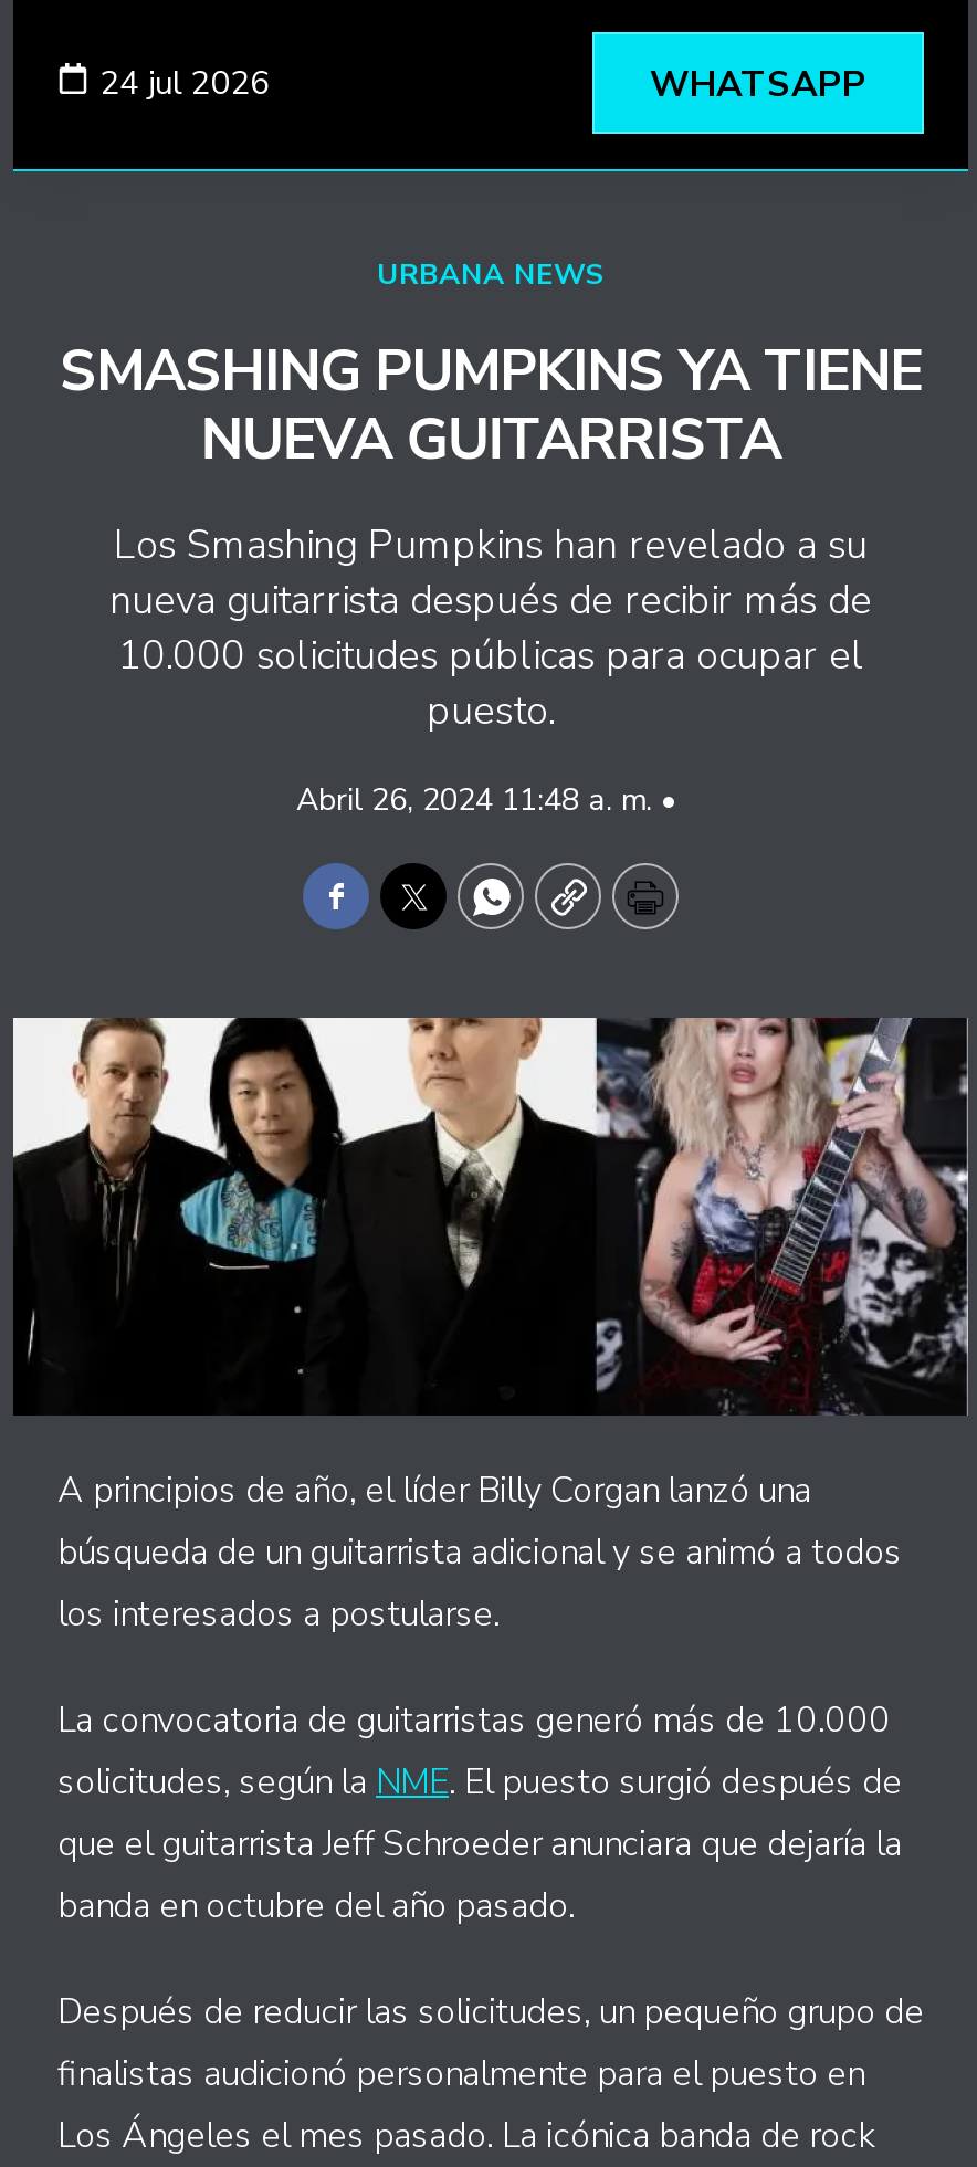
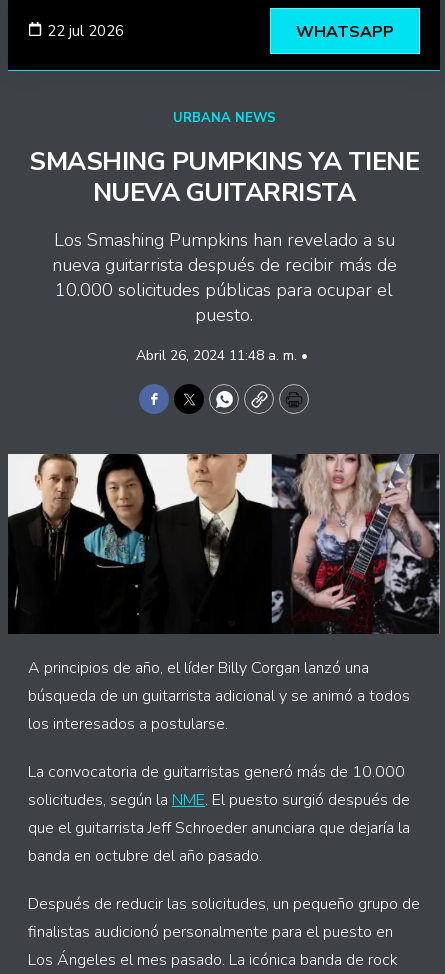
[99,60,270,104] 24 jul 2026 -> [47,21,124,41] 22 jul 2026

